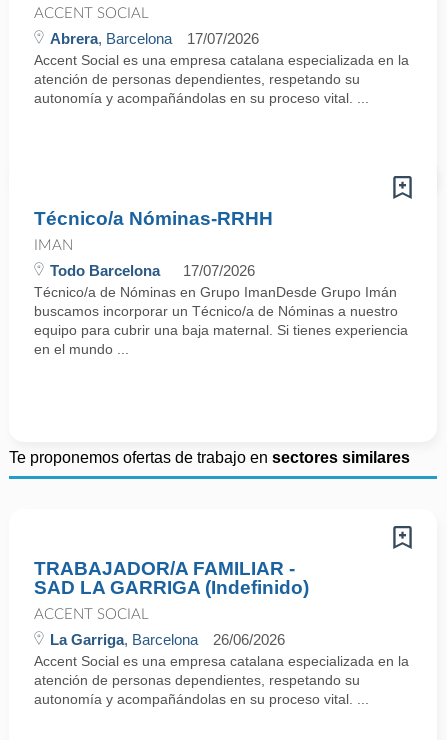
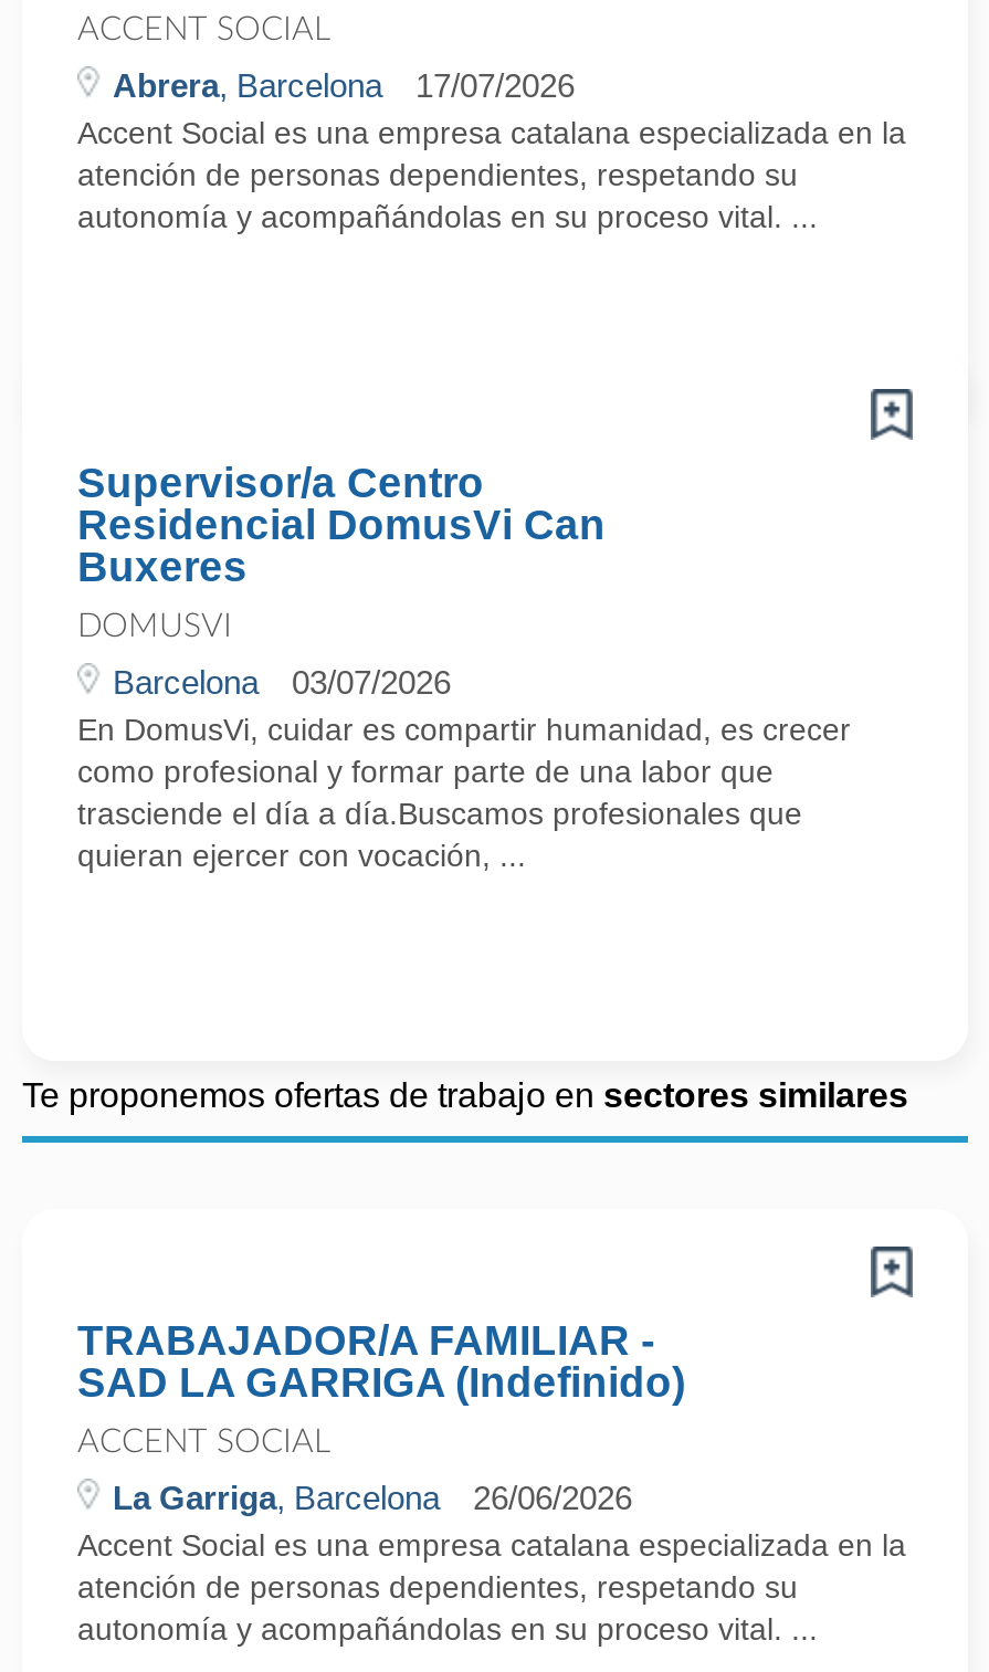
[34,208,273,253] Técnico/a Nóminas-RRHH | IMAN -> [77,460,606,643] Supervisor/a Centro | Residencial DomusVi Can | Buxeres | DOMUSVI
[34,262,408,357] Todo Barcelona | 17/07/2026 | Técnico/a de Nóminas en Grupo ImanDesde Grupo Imán | buscamos incorporar un Técnico/a de Nóminas a nuestro | equipo para cubrir una baja maternal. Si tienes experiencia | en el mundo ... -> [77,663,851,873] Barcelona | 03/07/2026 | En DomusVi, cuidar es compartir humanidad, es crecer | como profesional y formar parte de una labor que | trasciende el día a día.Buscamos profesionales que | quieran ejercer con vocación, ...

